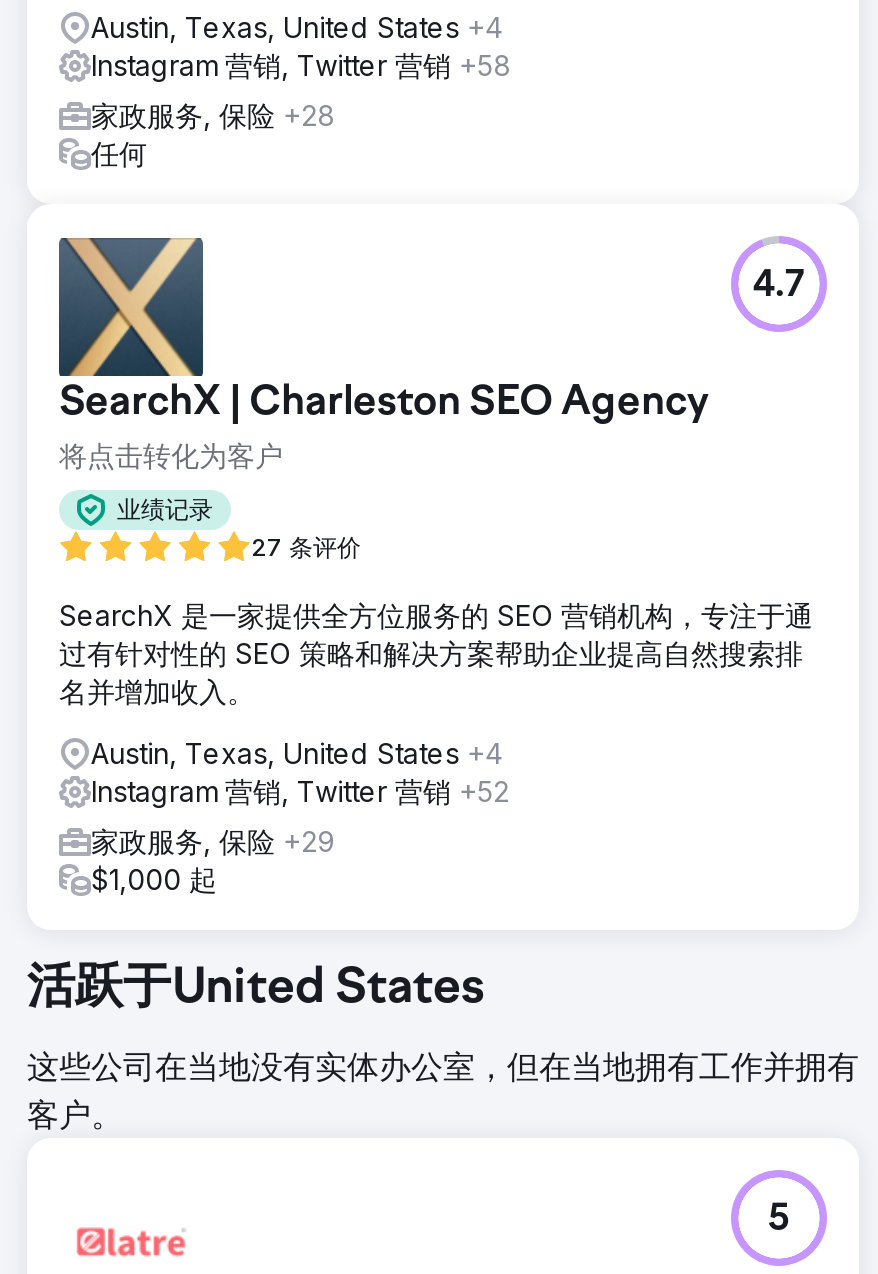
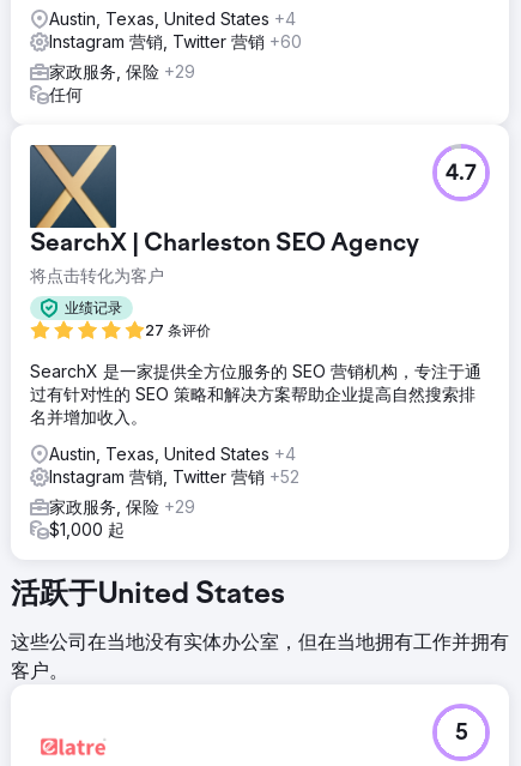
[91,47,511,81] Instagram 营销, Twitter 营销+58 -> [49,31,302,51] Instagram 营销, Twitter 营销+60
[91,97,335,131] 家政服务, 保险+28 -> [49,61,195,81] 家政服务, 保险+29

